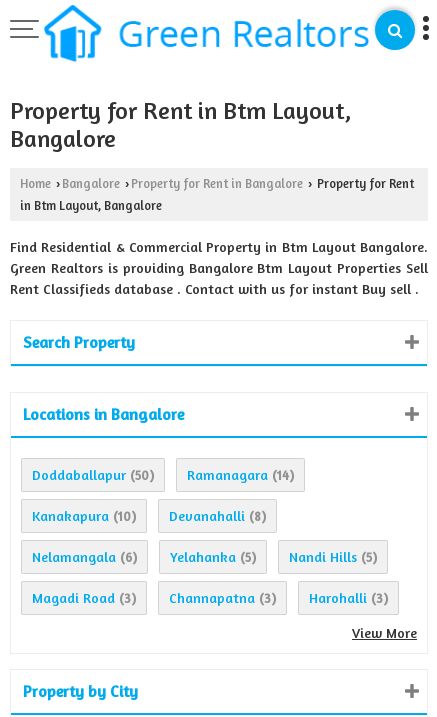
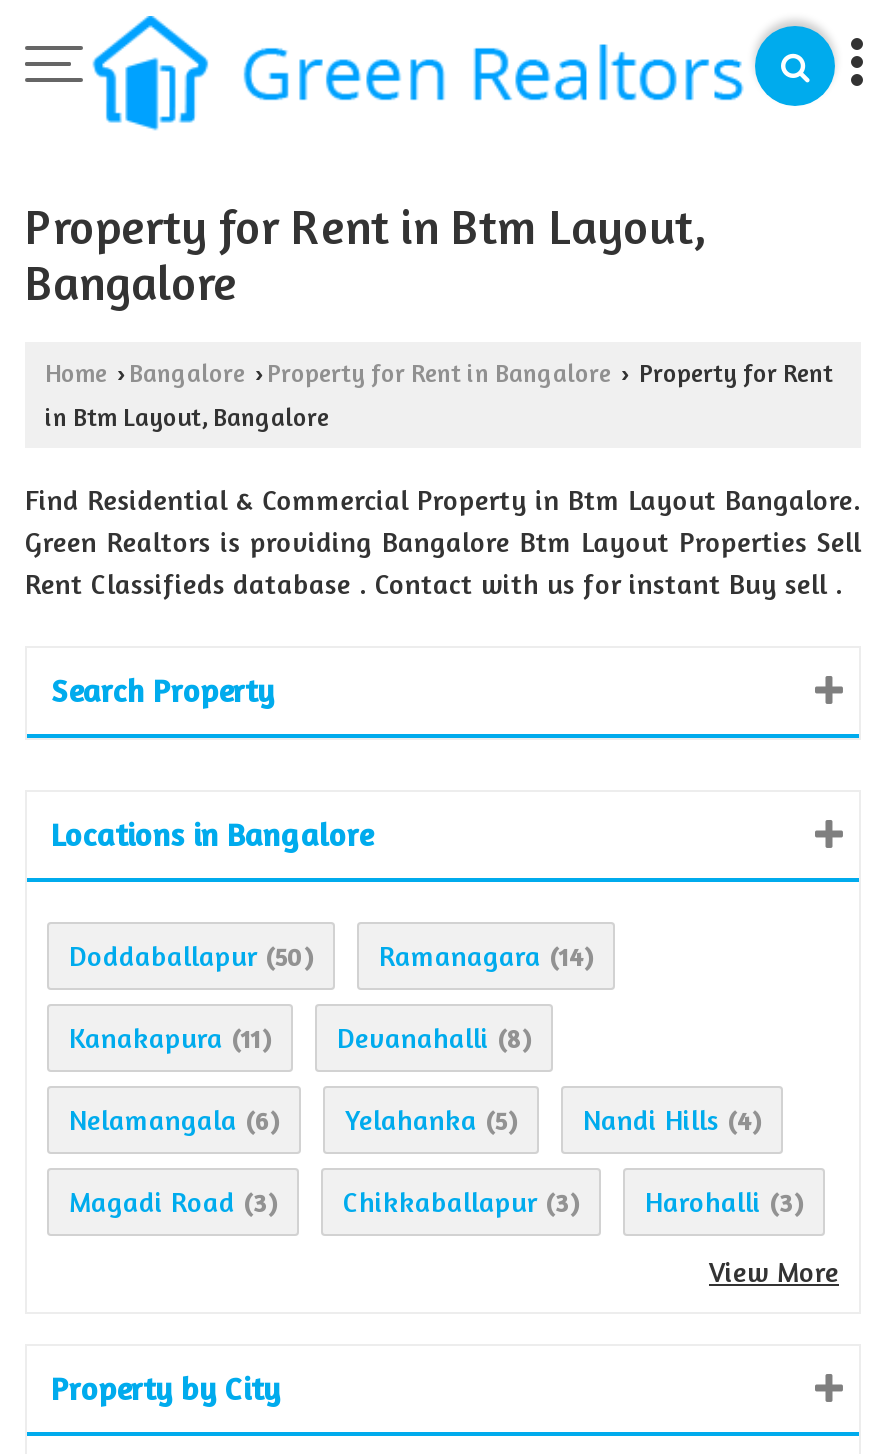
[32,507,266,524] Kanakapura (10) Devanahalli (8) -> [69,1021,531,1055] Kanakapura (11) Devanahalli (8)
[32,548,377,565] Nelamangala (6) Yelahanka (5) Nandi Hills (5) -> [69,1103,761,1137] Nelamangala (6) Yelahanka (5) Nandi Hills (4)
[169,589,276,606] Channapatna (3) -> [343,1185,579,1219] Chikkaballapur (3)

